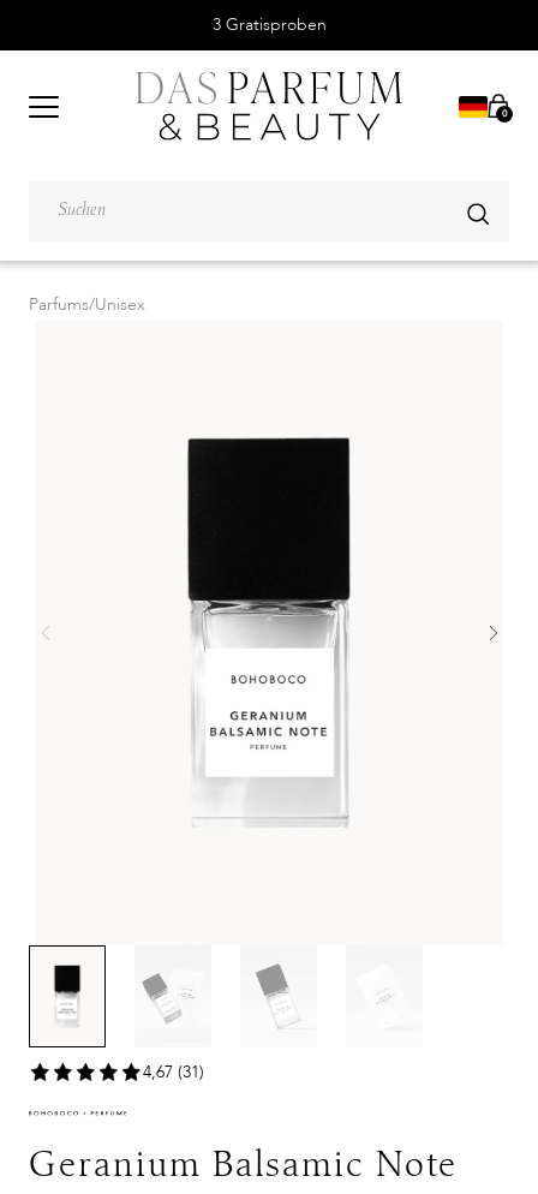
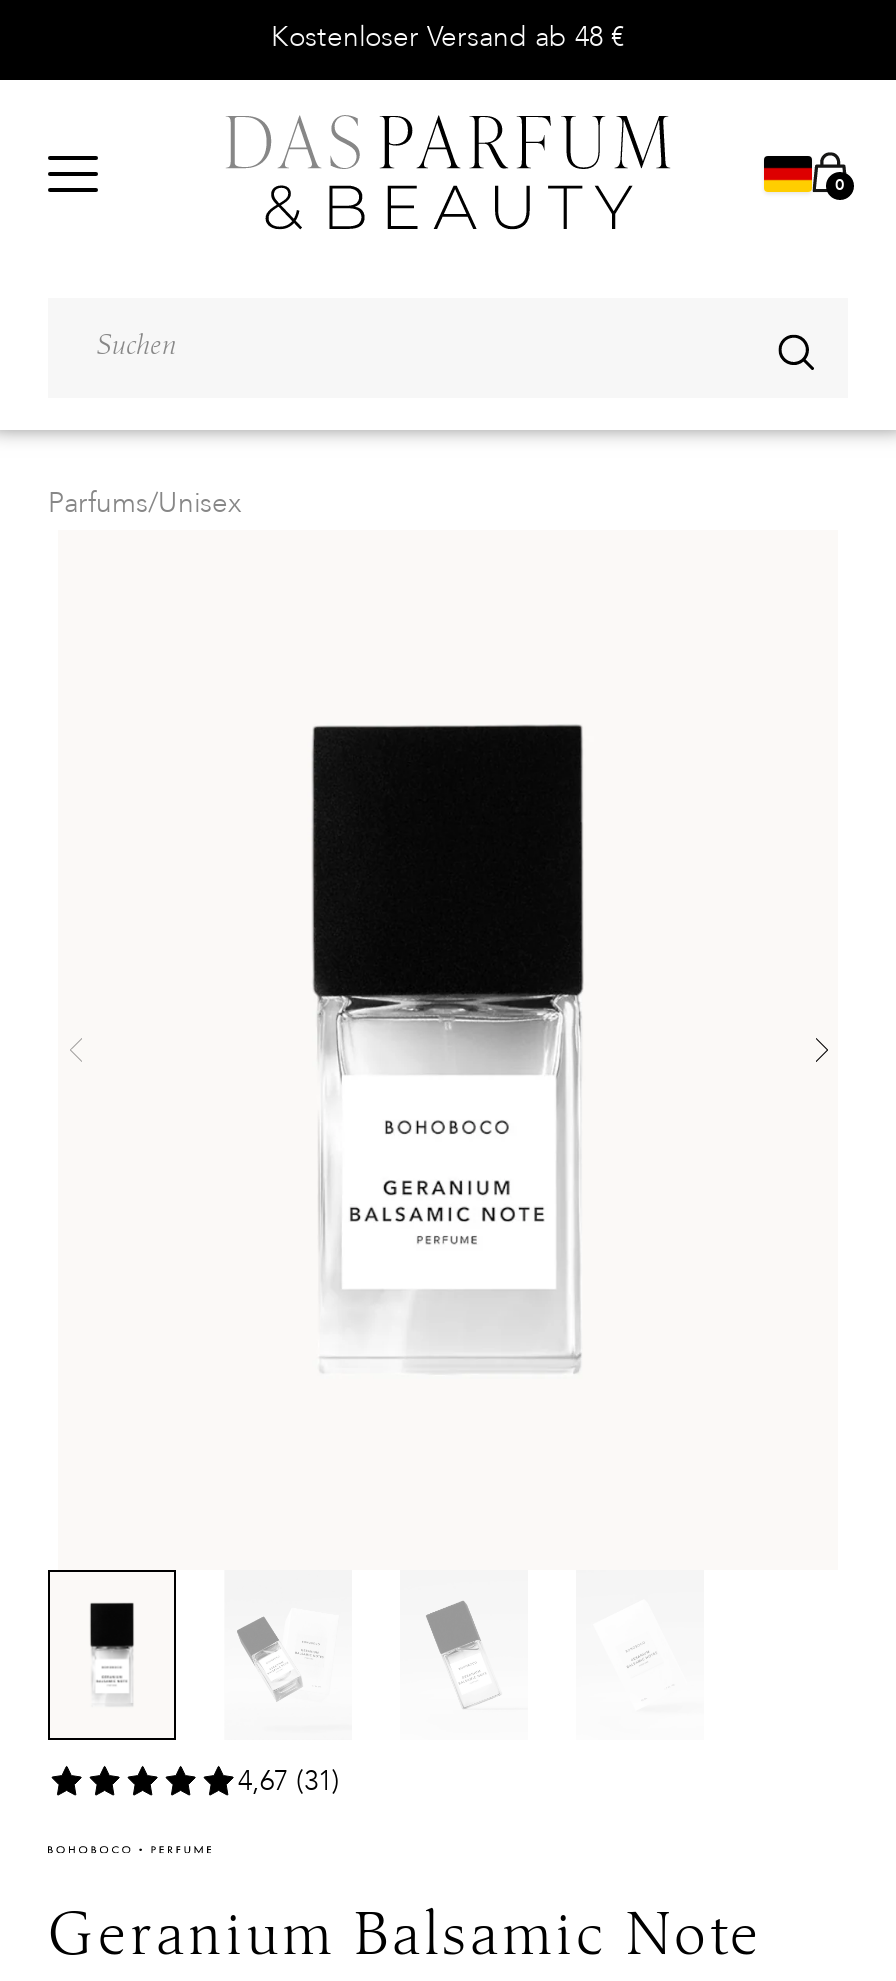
[212,13,326,36] 3 Gratisproben -> [271,18,625,56] Kostenloser Versand ab 48 €

